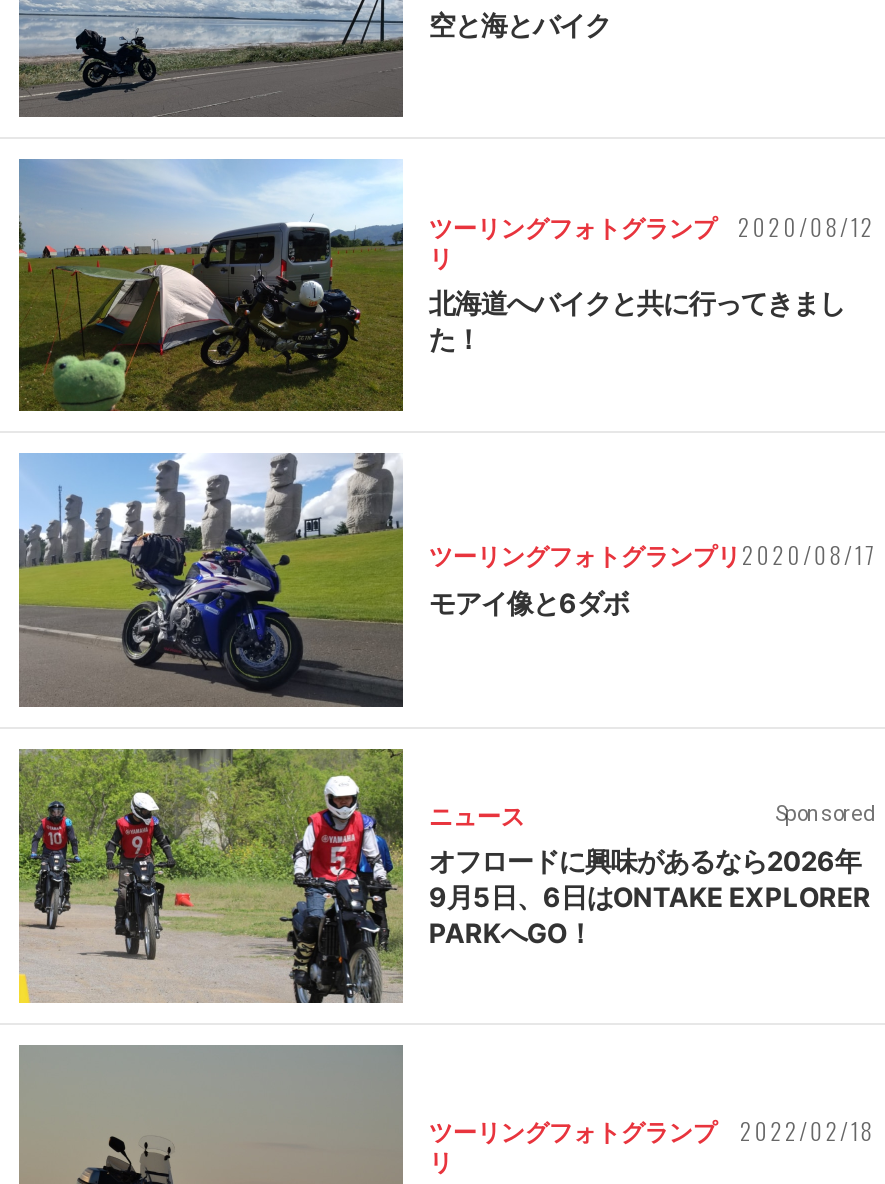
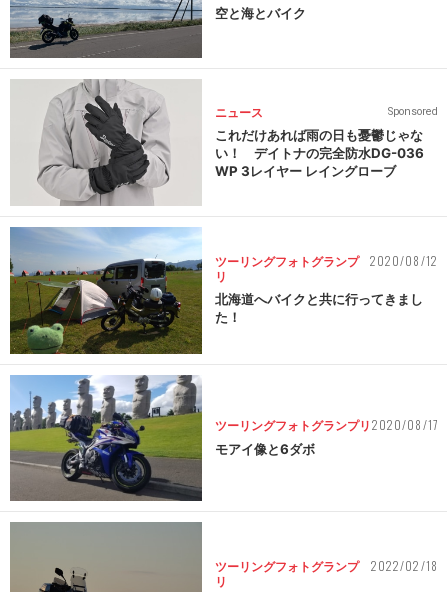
none -> [10,79,424,205] [image] | これだけあれば雨の日も憂鬱じゃな | い！ デイトナの完全防水DG-036 | WP 3レイヤー レイングローブ
moved [15,158,875,618] -> [8,227,438,457]: [image] | ツーリングフォトグランプ | リ | 2020/08/12 | 北海道へバイクと共に行ってきまし | た！ | モアイ像と6ダボ
[19,750,871,1006] [image] | オフロードに興味があるなら2026年 | 9月5日、6日はONTAKE EXPLORER | PARKへGO！ -> none
moved [429,800,875,830] -> [215,105,438,120]: ニュース | Sponsored

